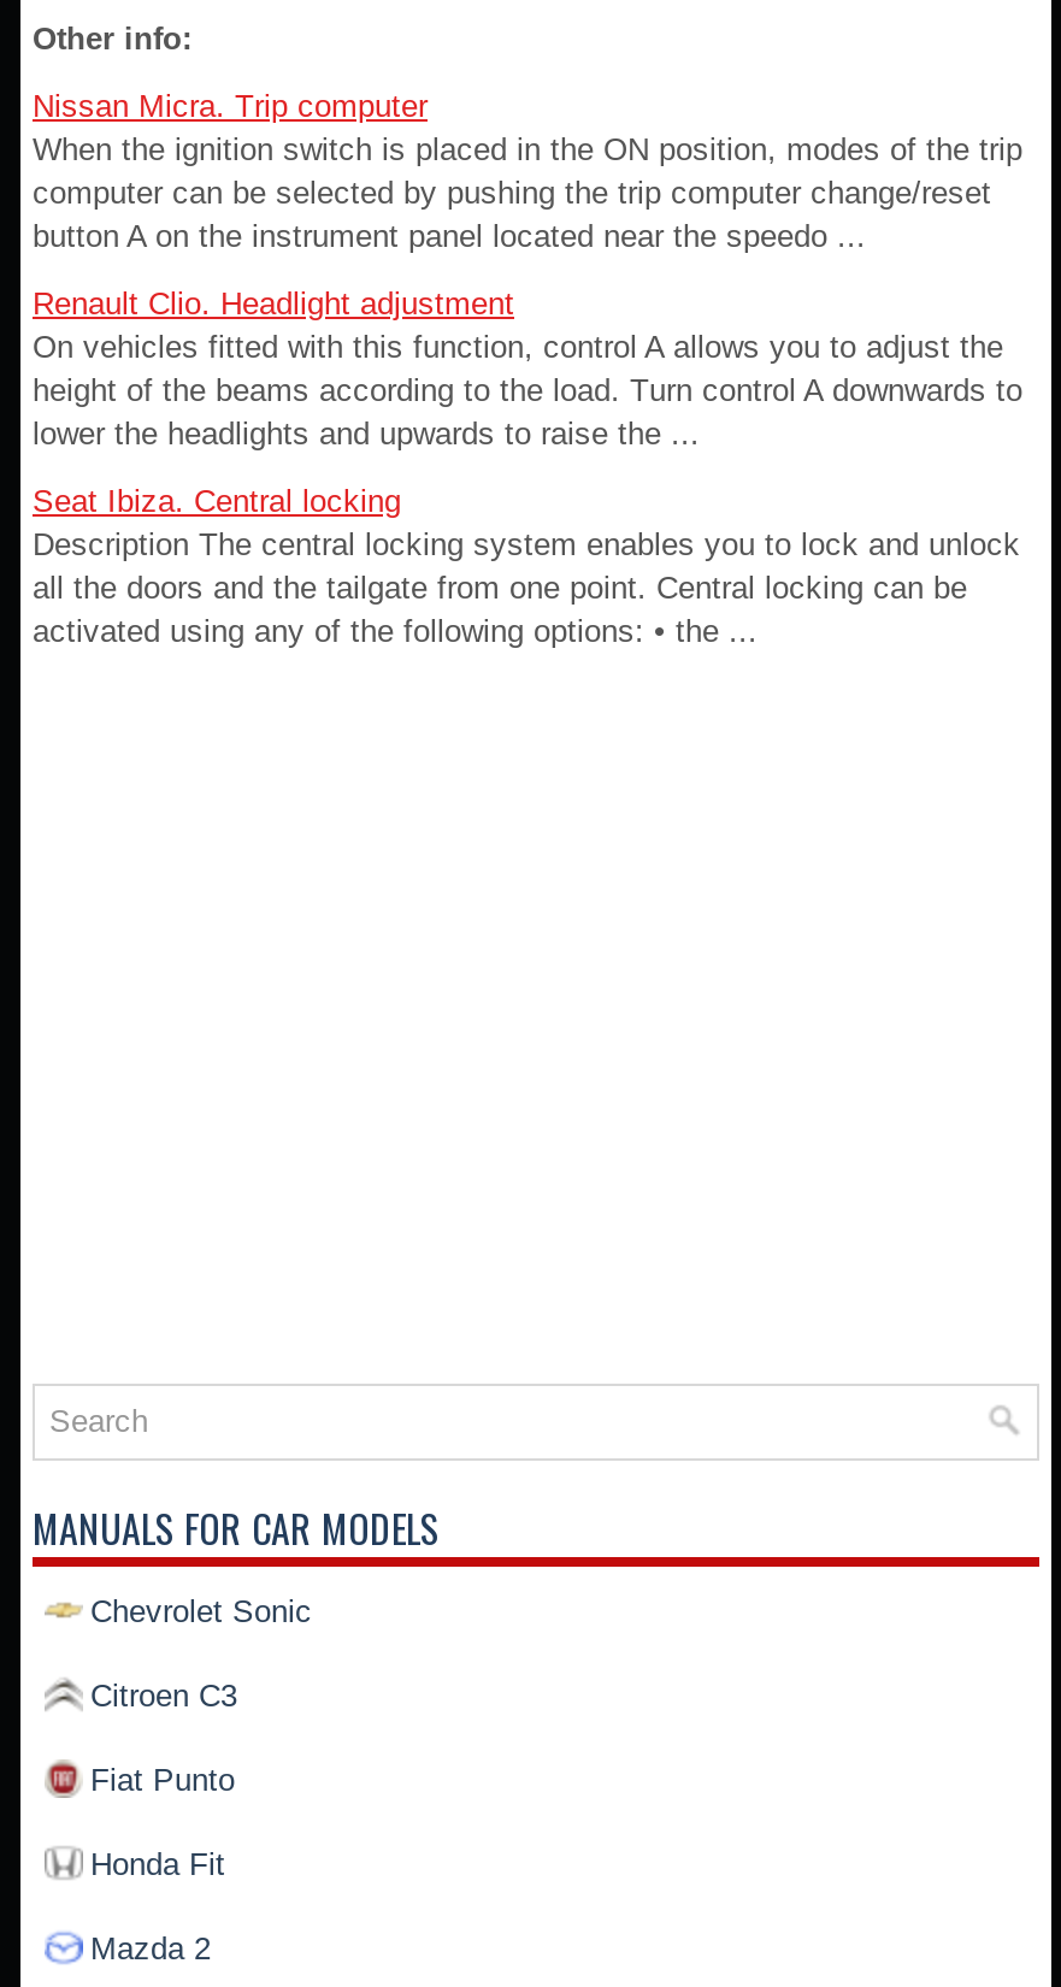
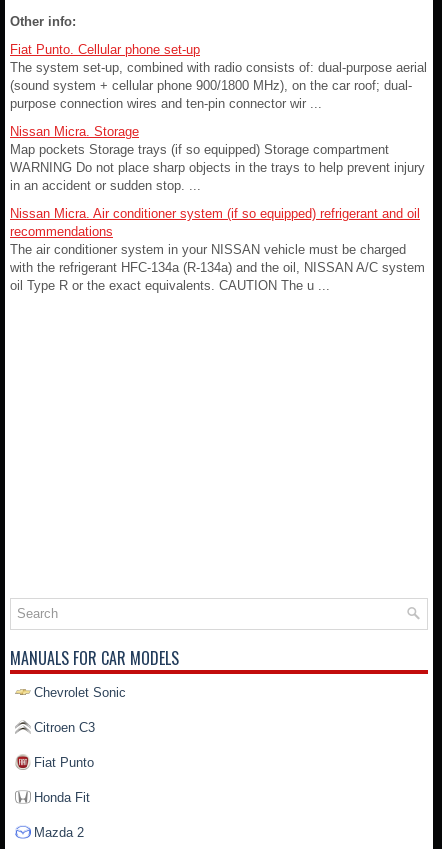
[33,88,1022,254] Nissan Micra. Trip computer | When the ignition switch is placed in the ON position, modes of the trip | computer can be selected by pushing the trip computer change/reset | button A on the instrument panel located near the speedo ... -> [10,42,427,111] Fiat Punto. Cellular phone set-up | The system set-up, combined with radio consists of: dual-purpose aerial | (sound system + cellular phone 900/1800 MHz), on the car roof; dual- | purpose connection wires and ten-pin connector wir ...
[33,285,1022,452] Renault Clio. Headlight adjustment | On vehicles fitted with this function, control A allows you to adjust the | height of the beams according to the load. Turn control A downwards to | lower the headlights and upwards to raise the ... -> [10,124,425,193] Nissan Micra. Storage | Map pockets Storage trays (if so equipped) Storage compartment | WARNING Do not place sharp objects in the trays to help prevent injury | in an accident or sudden stop. ...
[33,483,1020,649] Seat Ibiza. Central locking | Description The central locking system enables you to lock and unlock | all the doors and the tailgate from one point. Central locking can be | activated using any of the following options: • the ... -> [10,206,425,293] Nissan Micra. Air conditioner system (if so equipped) refrigerant and oil | recommendations | The air conditioner system in your NISSAN vehicle must be charged | with the refrigerant HFC-134a (R-134a) and the oil, NISSAN A/C system | oil Type R or the exact equivalents. CAUTION The u ...

